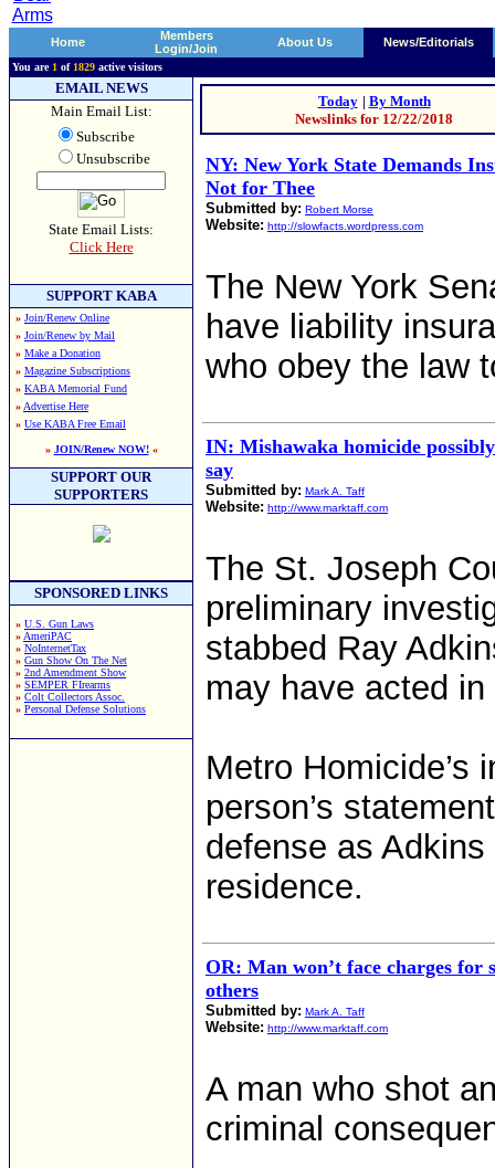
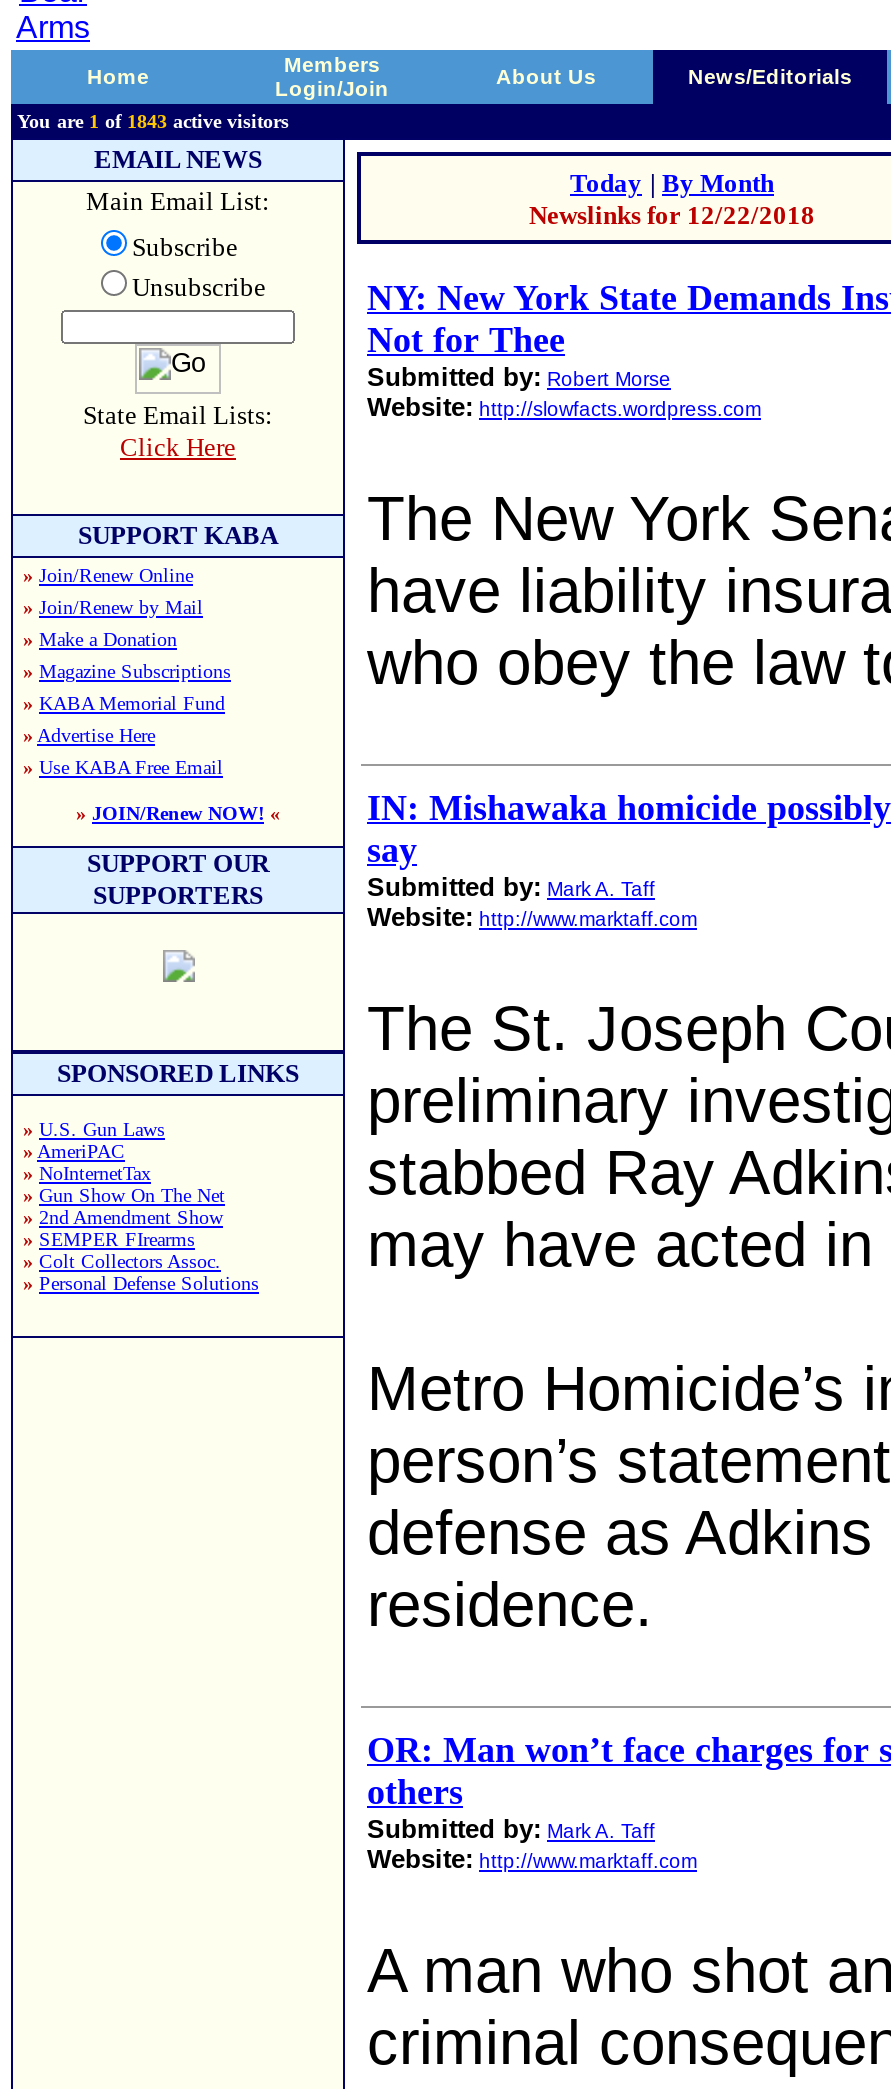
[12,61,162,73] You are 1 of 1829 active visitors -> [17,110,289,132] You are 1 of 1843 active visitors

